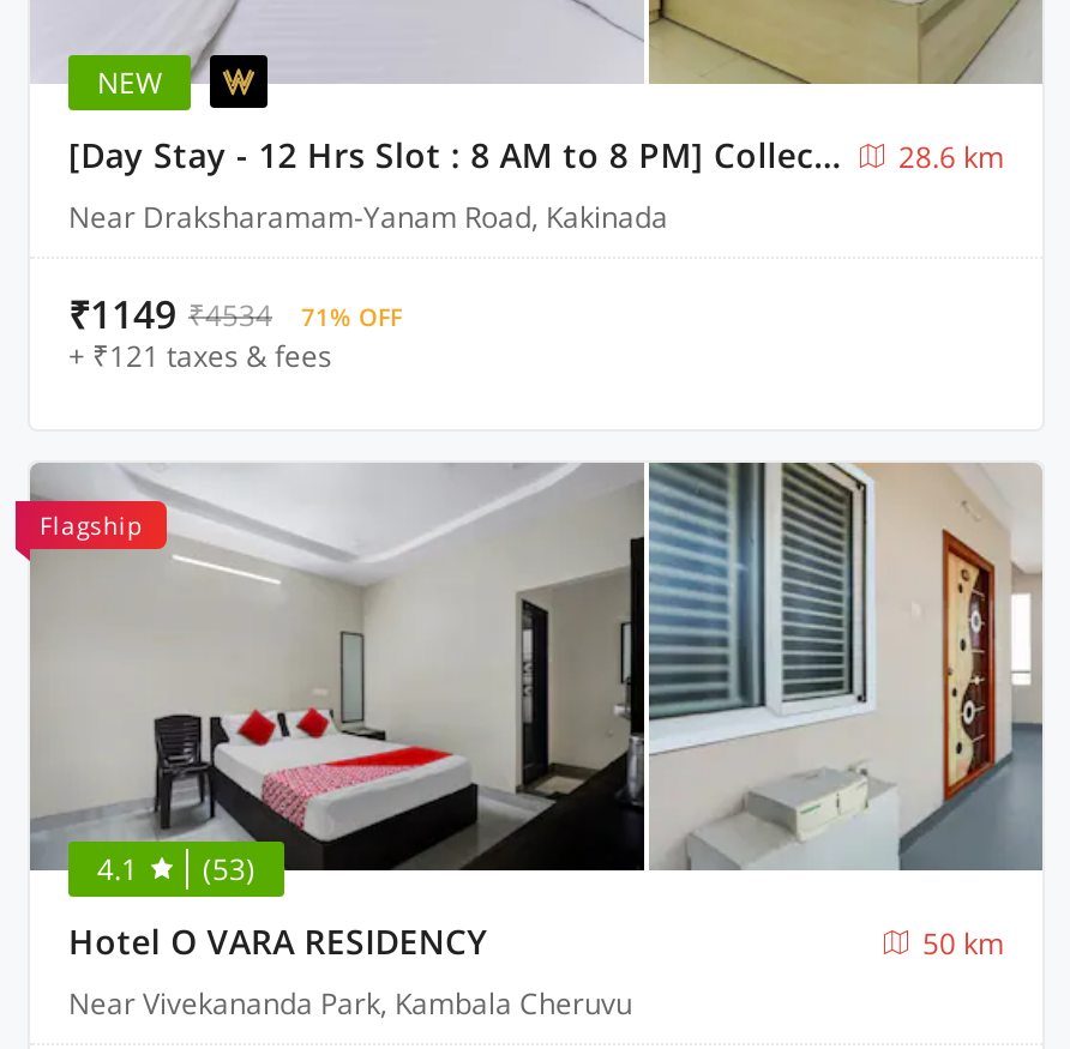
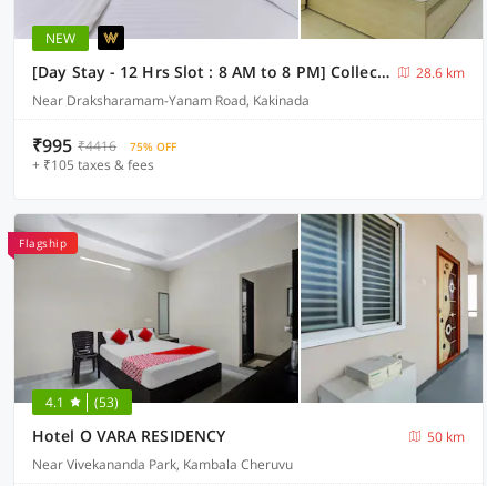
[68,288,272,340] ₹1149 ₹4534 -> [32,133,116,158] ₹995 ₹4416
[301,300,402,333] 71% OFF -> [130,139,176,154] 75% OFF
[68,336,332,376] + ₹121 taxes & fees -> [32,155,154,174] + ₹105 taxes & fees

